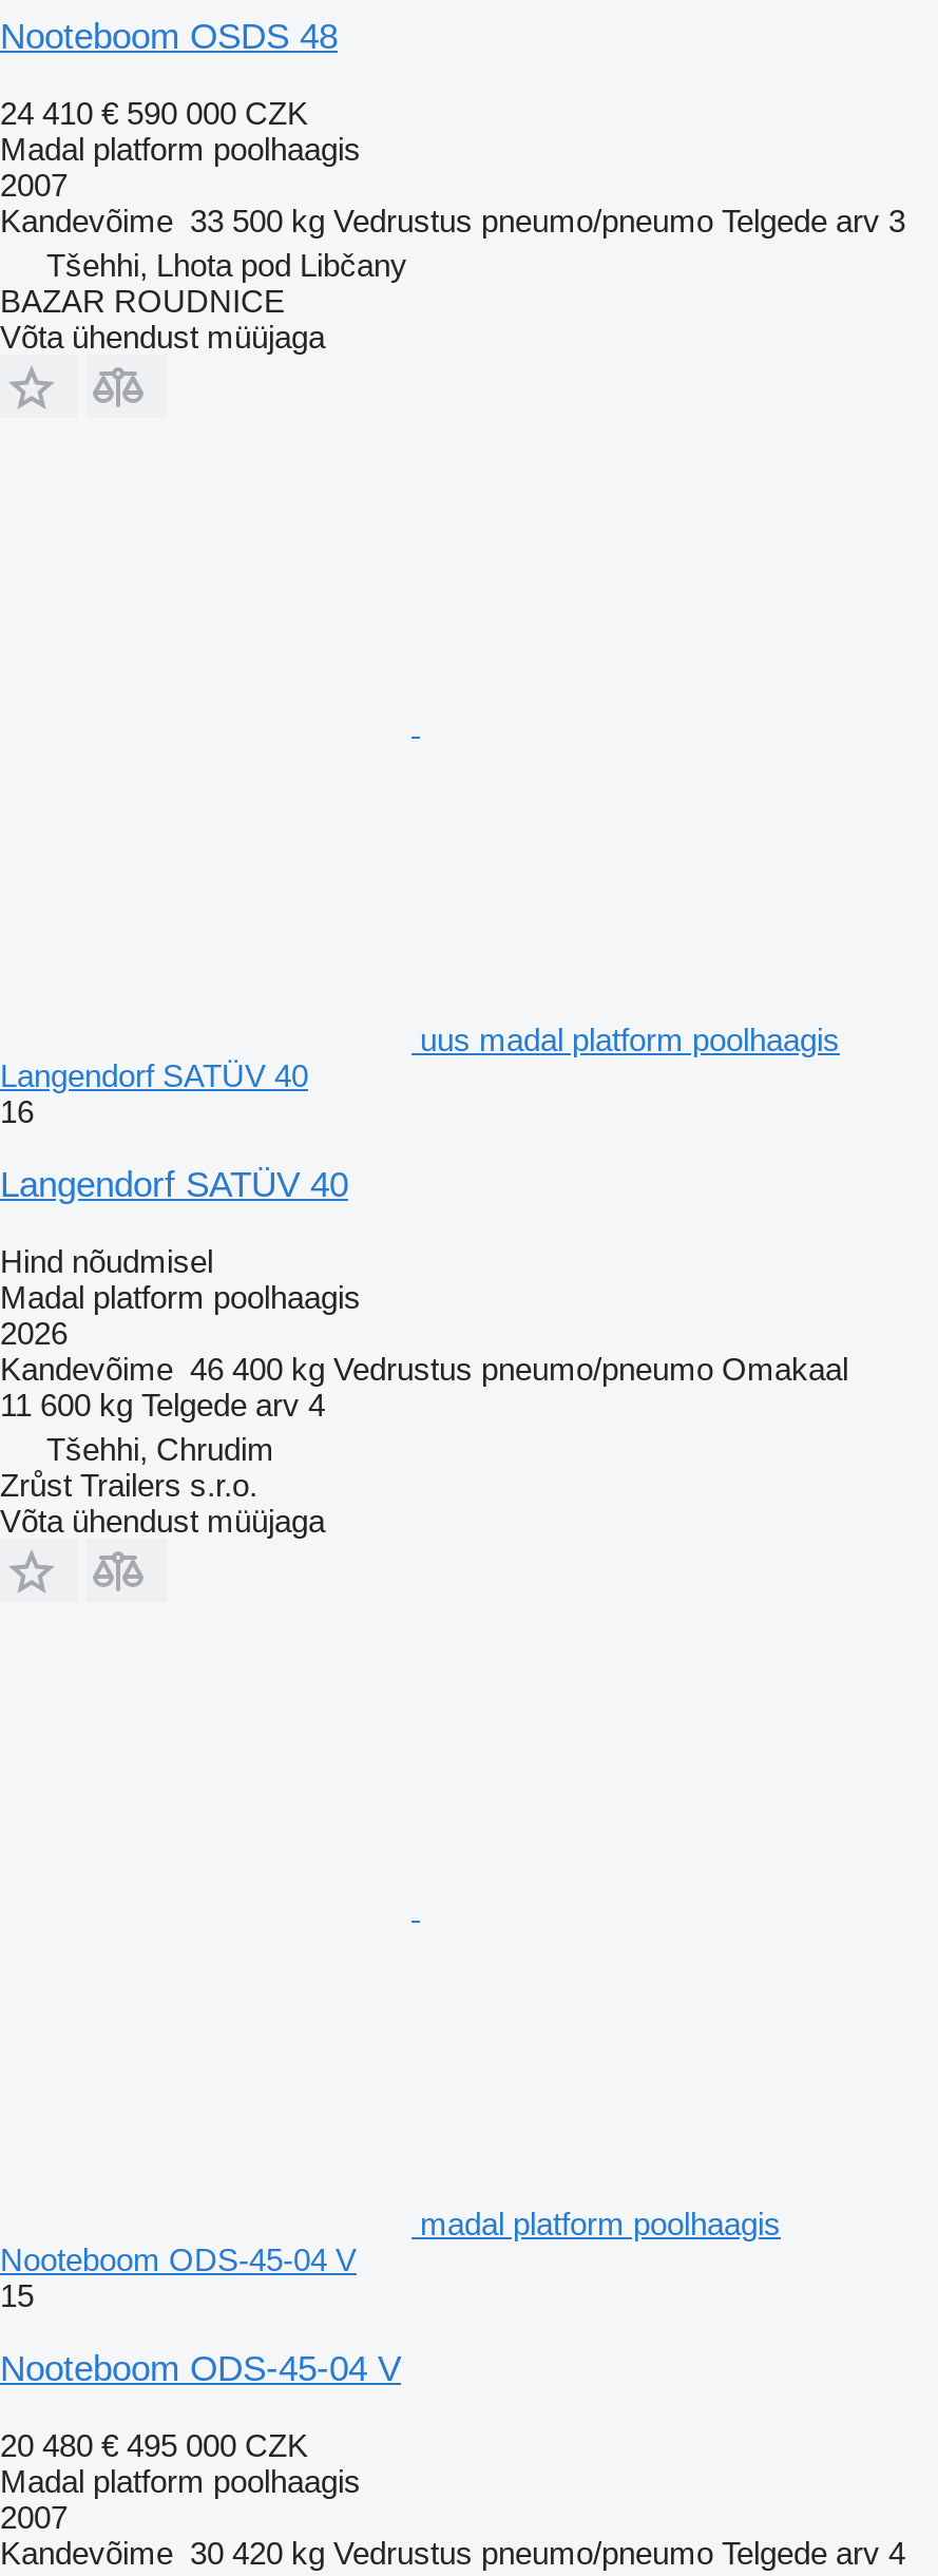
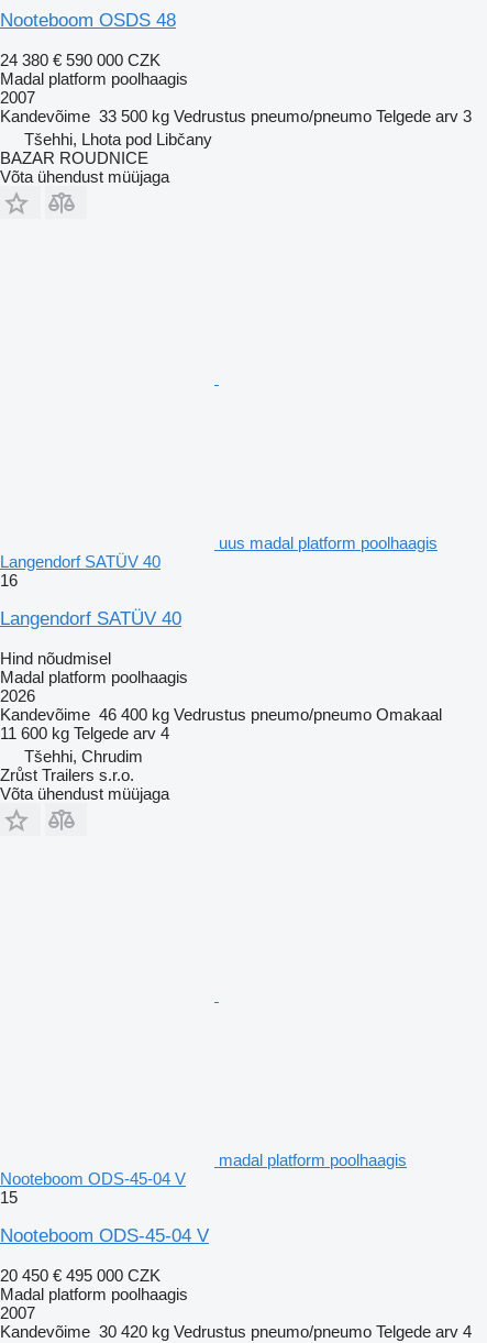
[0,95,308,131] 24 410 € 590 000 CZK -> [0,50,161,69] 24 380 € 590 000 CZK
[0,2427,308,2463] 20 480 € 495 000 CZK -> [0,1265,161,1284] 20 450 € 495 000 CZK

